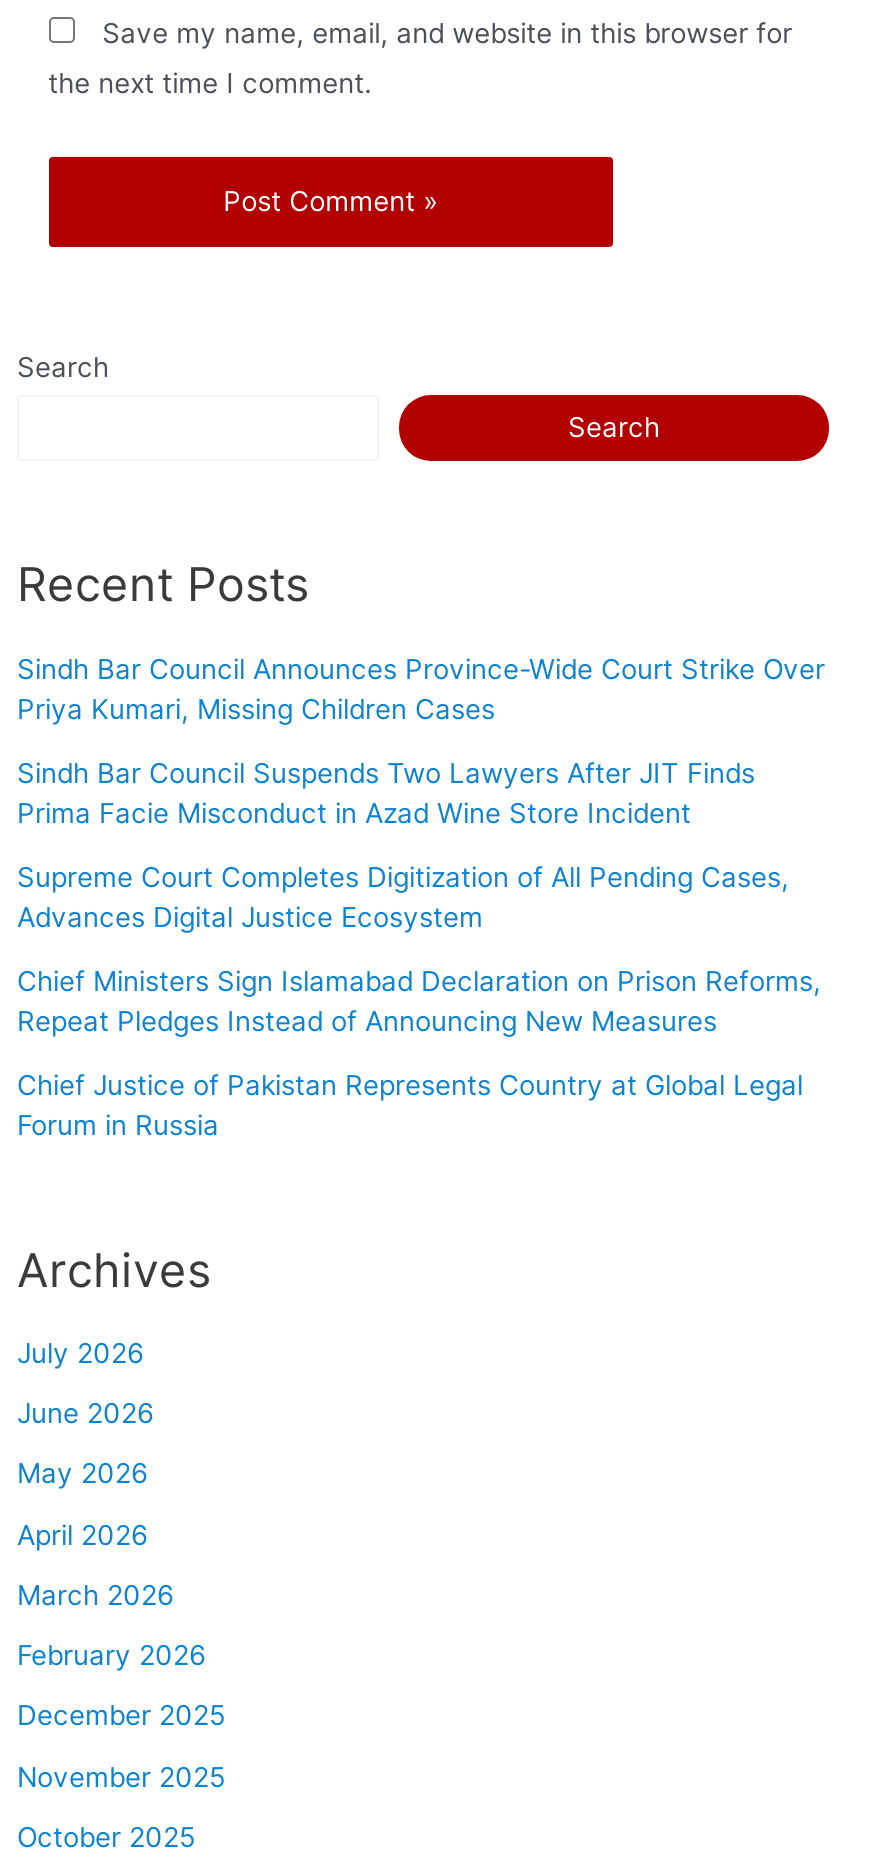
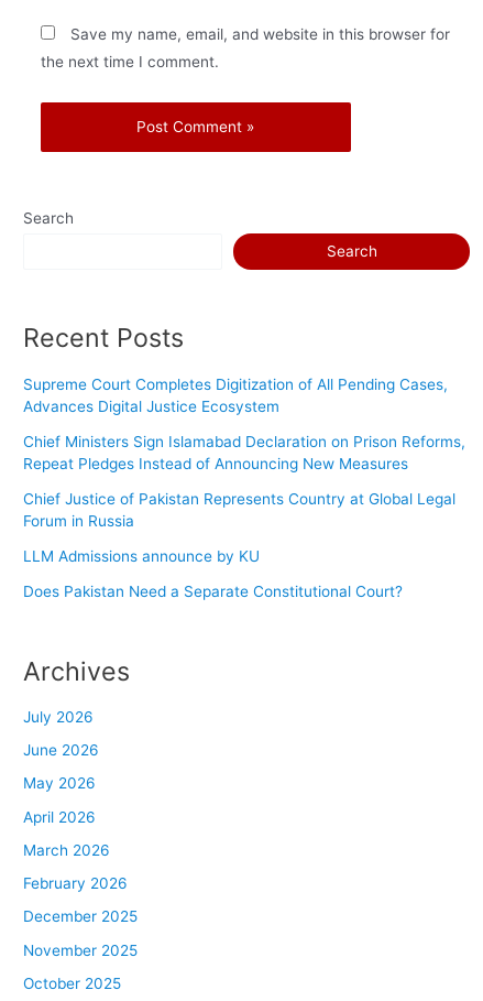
[17,652,825,828] Sindh Bar Council Announces Province-Wide Court Strike Over | Priya Kumari, Missing Children Cases | Sindh Bar Council Suspends Two Lawyers After JIT Finds | Prima Facie Misconduct in Azad Wine Store Incident -> none
moved [17,860,821,1140] -> [23,375,465,529]: Supreme Court Completes Digitization of All Pending Cases, | Advances Digital Justice Ecosystem | Chief Ministers Sign Islamabad Declaration on Prison Reforms, | Repeat Pledges Instead of Announcing New Measures | Chief Justice of Pakistan Represents Country at Global Legal | Forum in Russia
none -> [23,547,403,600] LLM Admissions announce by KU | Does Pakistan Need a Separate Constitutional Court?

